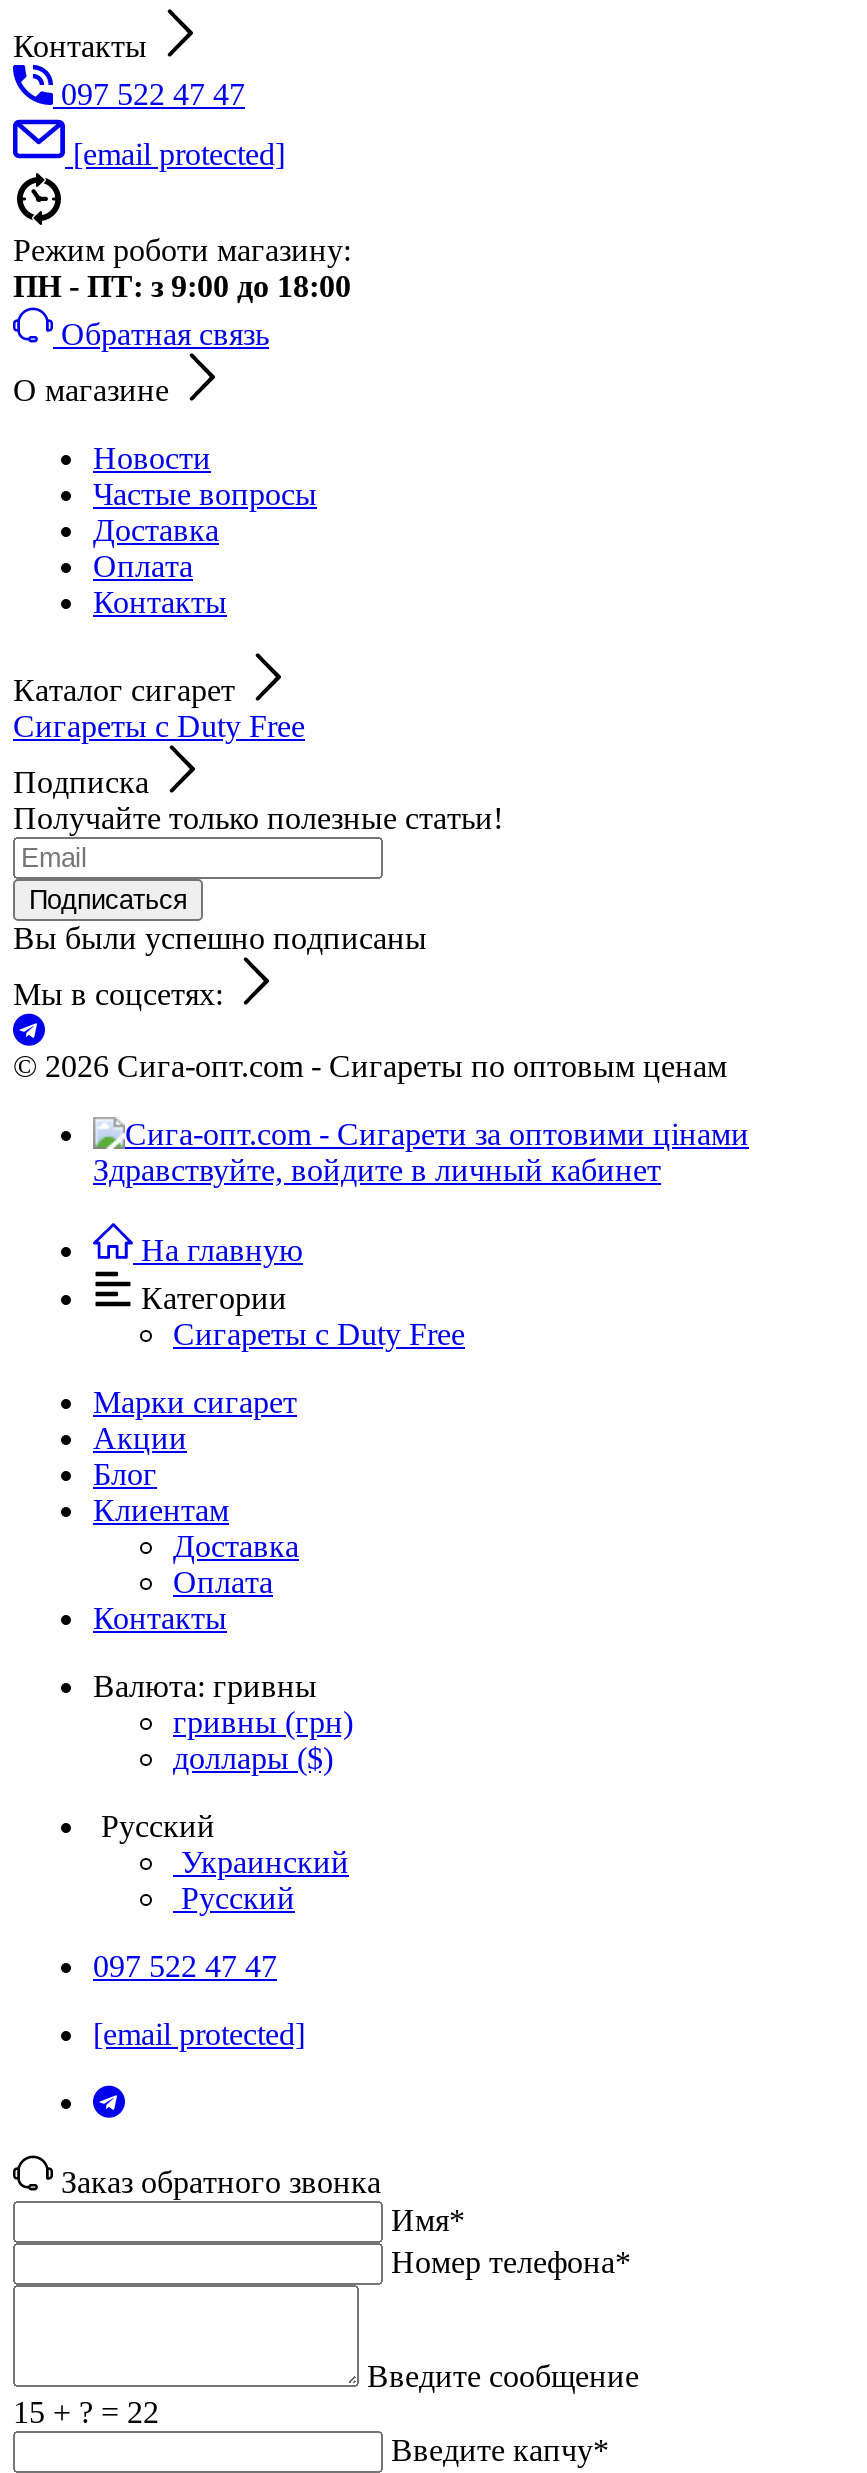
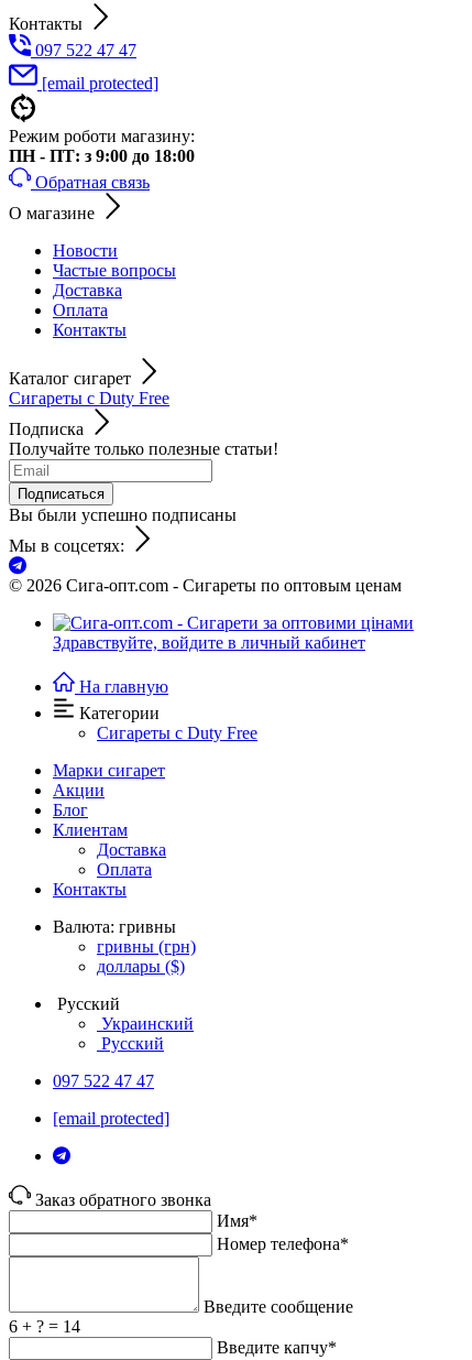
[13,2395,159,2429] 15 + ? = 22 -> [9,1317,80,1336] 6 + ? = 14

